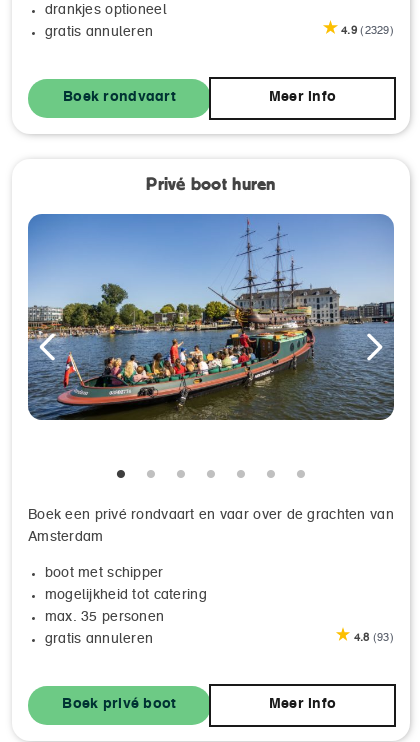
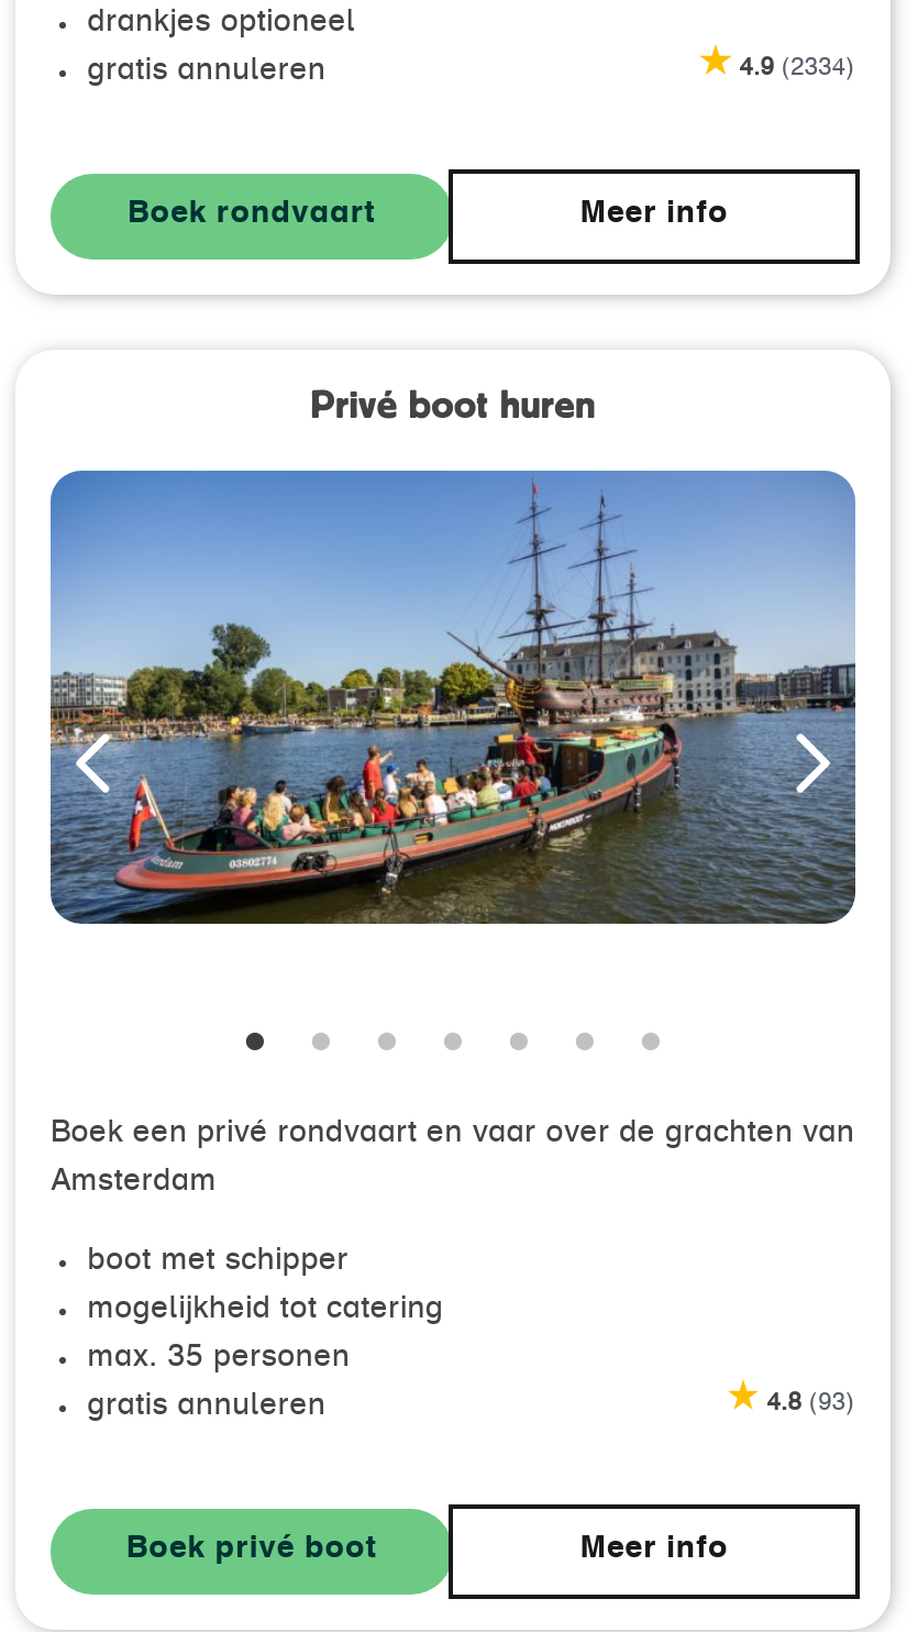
[341,26,394,37] 4.9 (2329) -> [739,58,855,82] 4.9 (2334)

